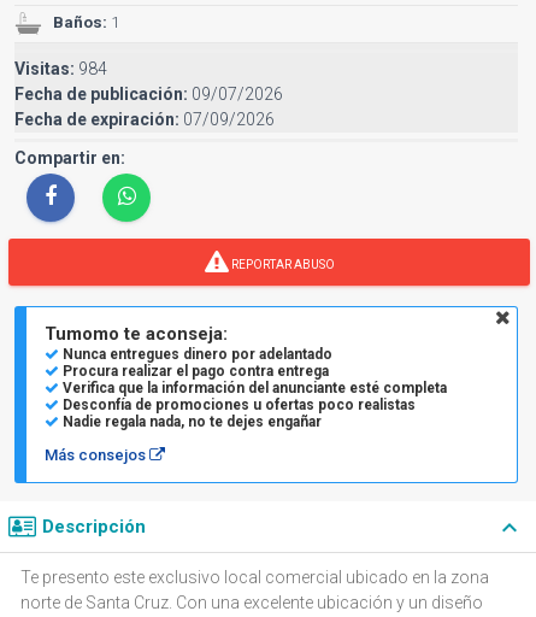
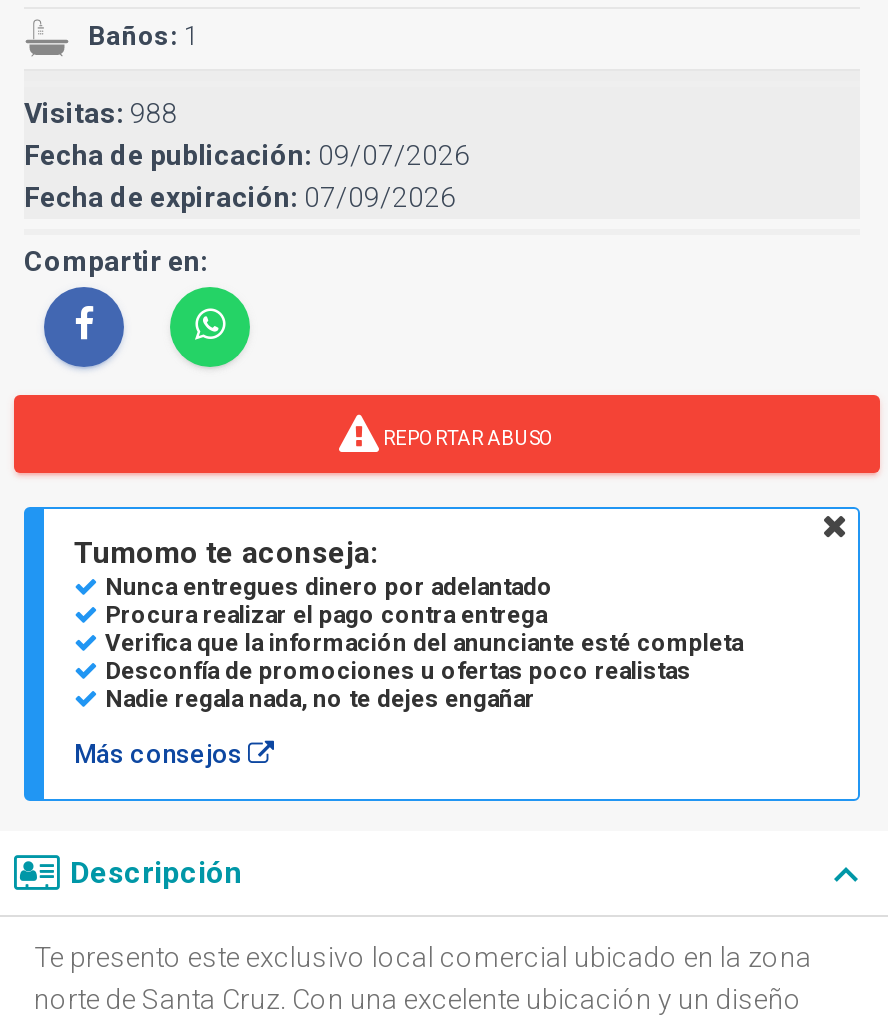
[14,60,107,79] Visitas: 984 -> [24,98,178,130] Visitas: 988

